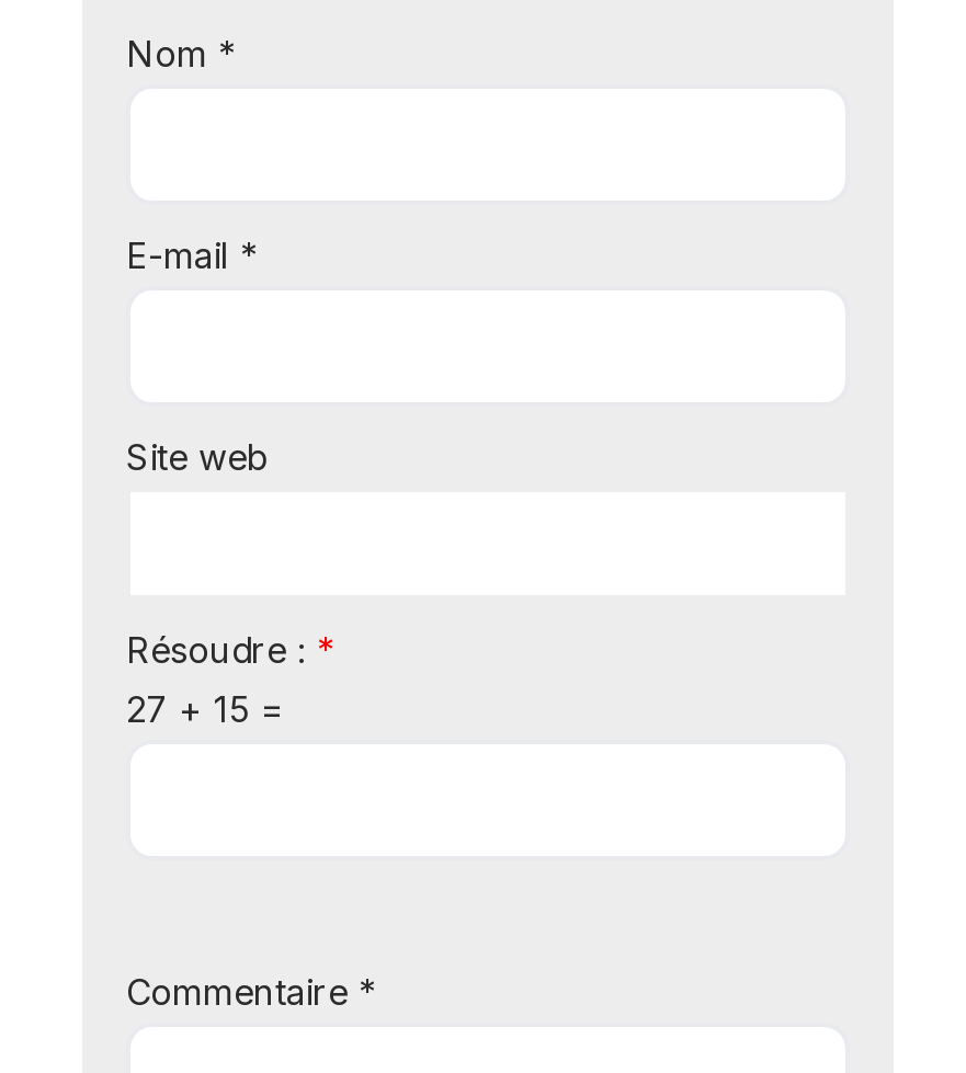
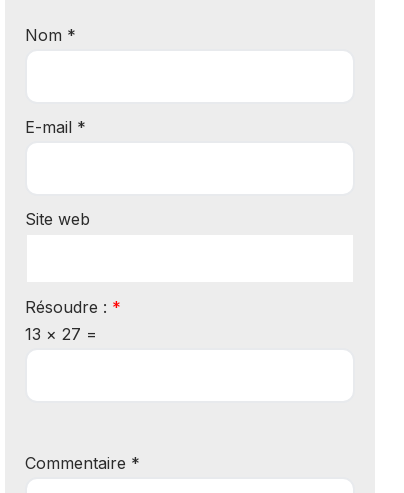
[126,687,284,731] 27 + 15 = -> [25,324,97,344] 13 × 27 =

